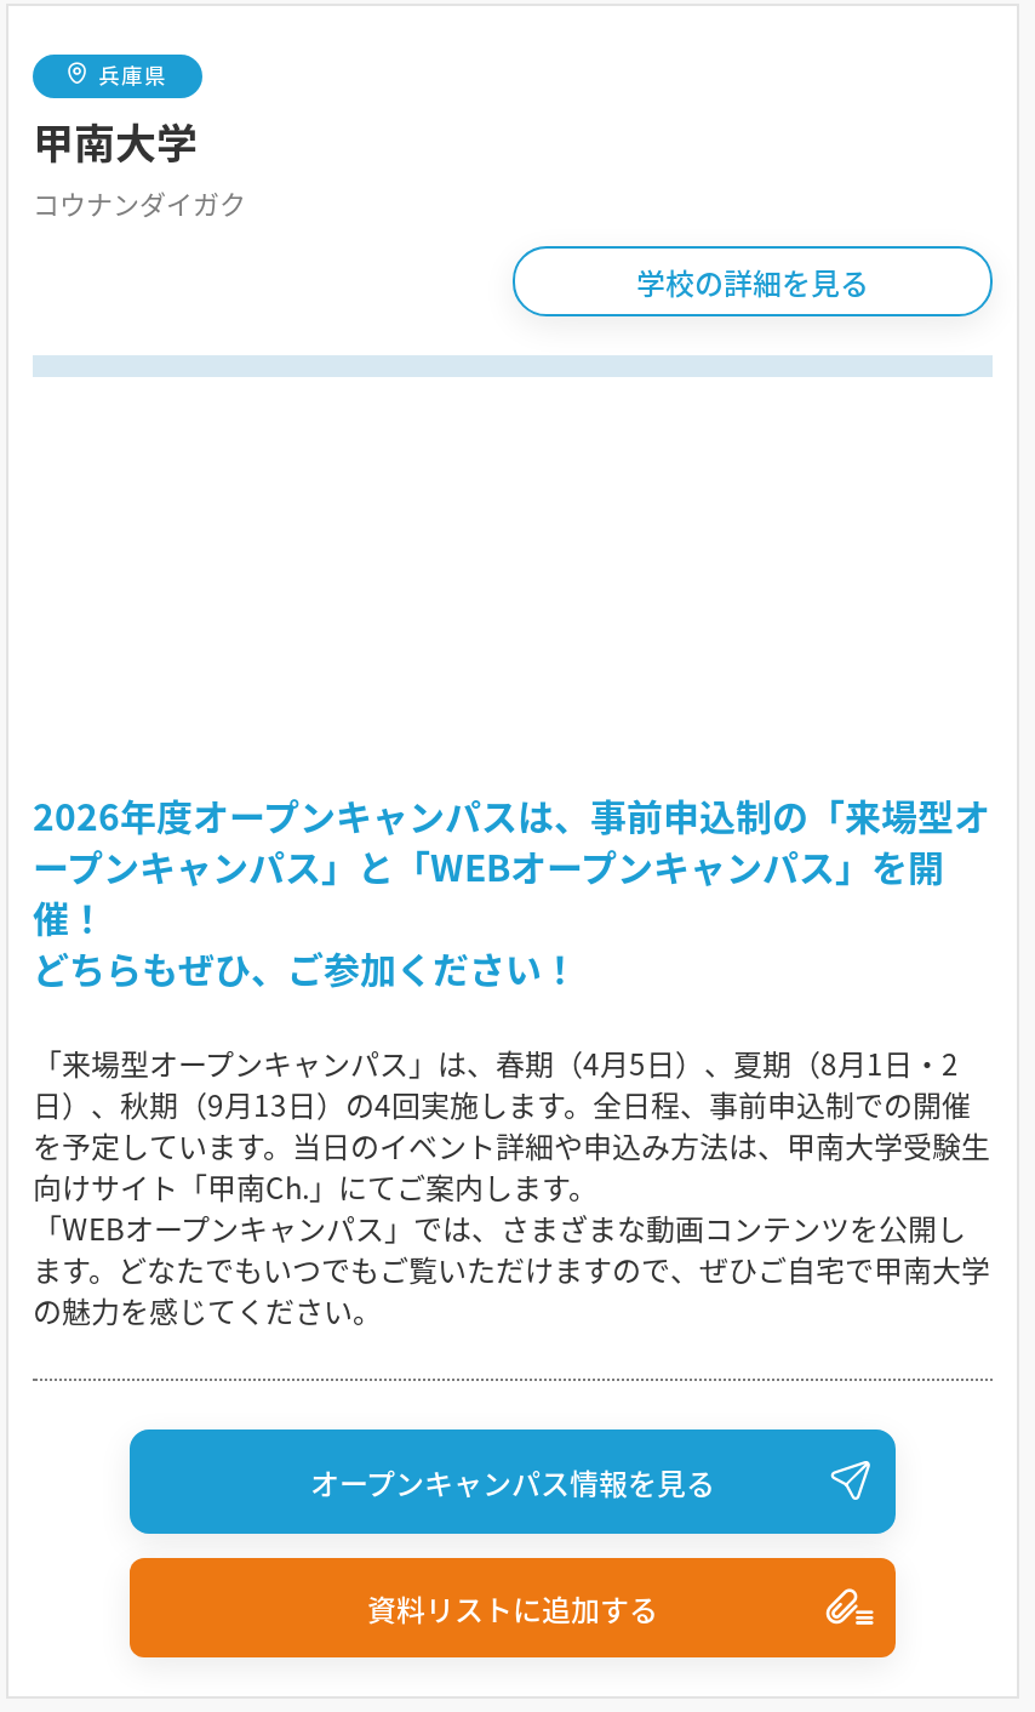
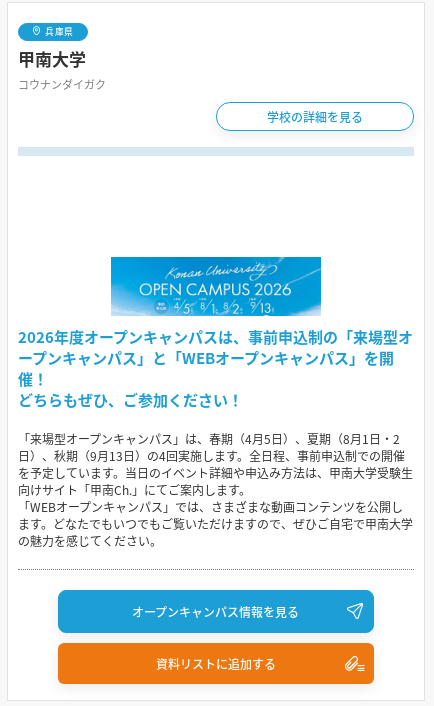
none -> [110,256,322,317] [image]

